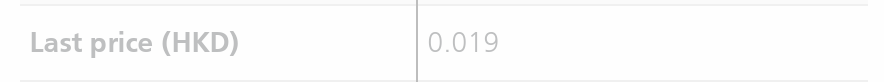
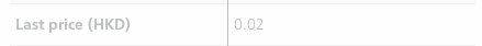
[428,26,500,60] 0.019 -> [234,15,264,34] 0.02

